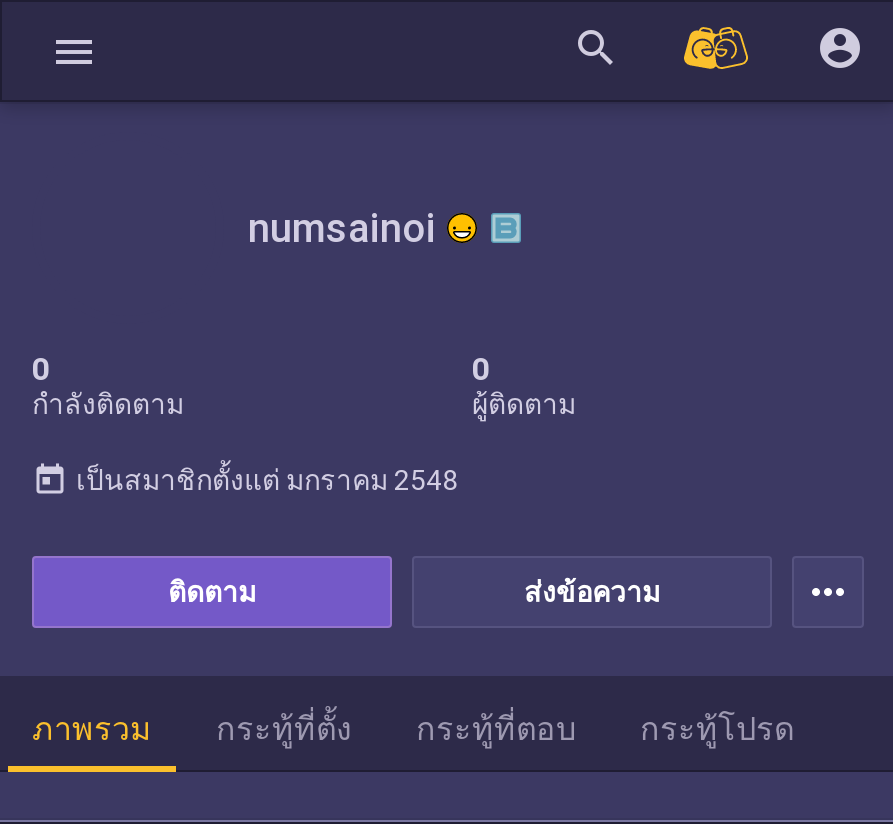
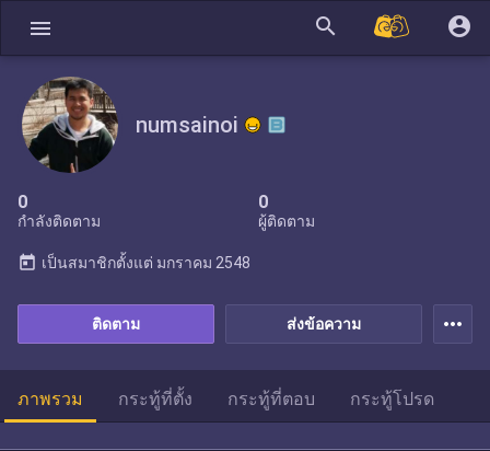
none -> [21,76,119,174] [image]

